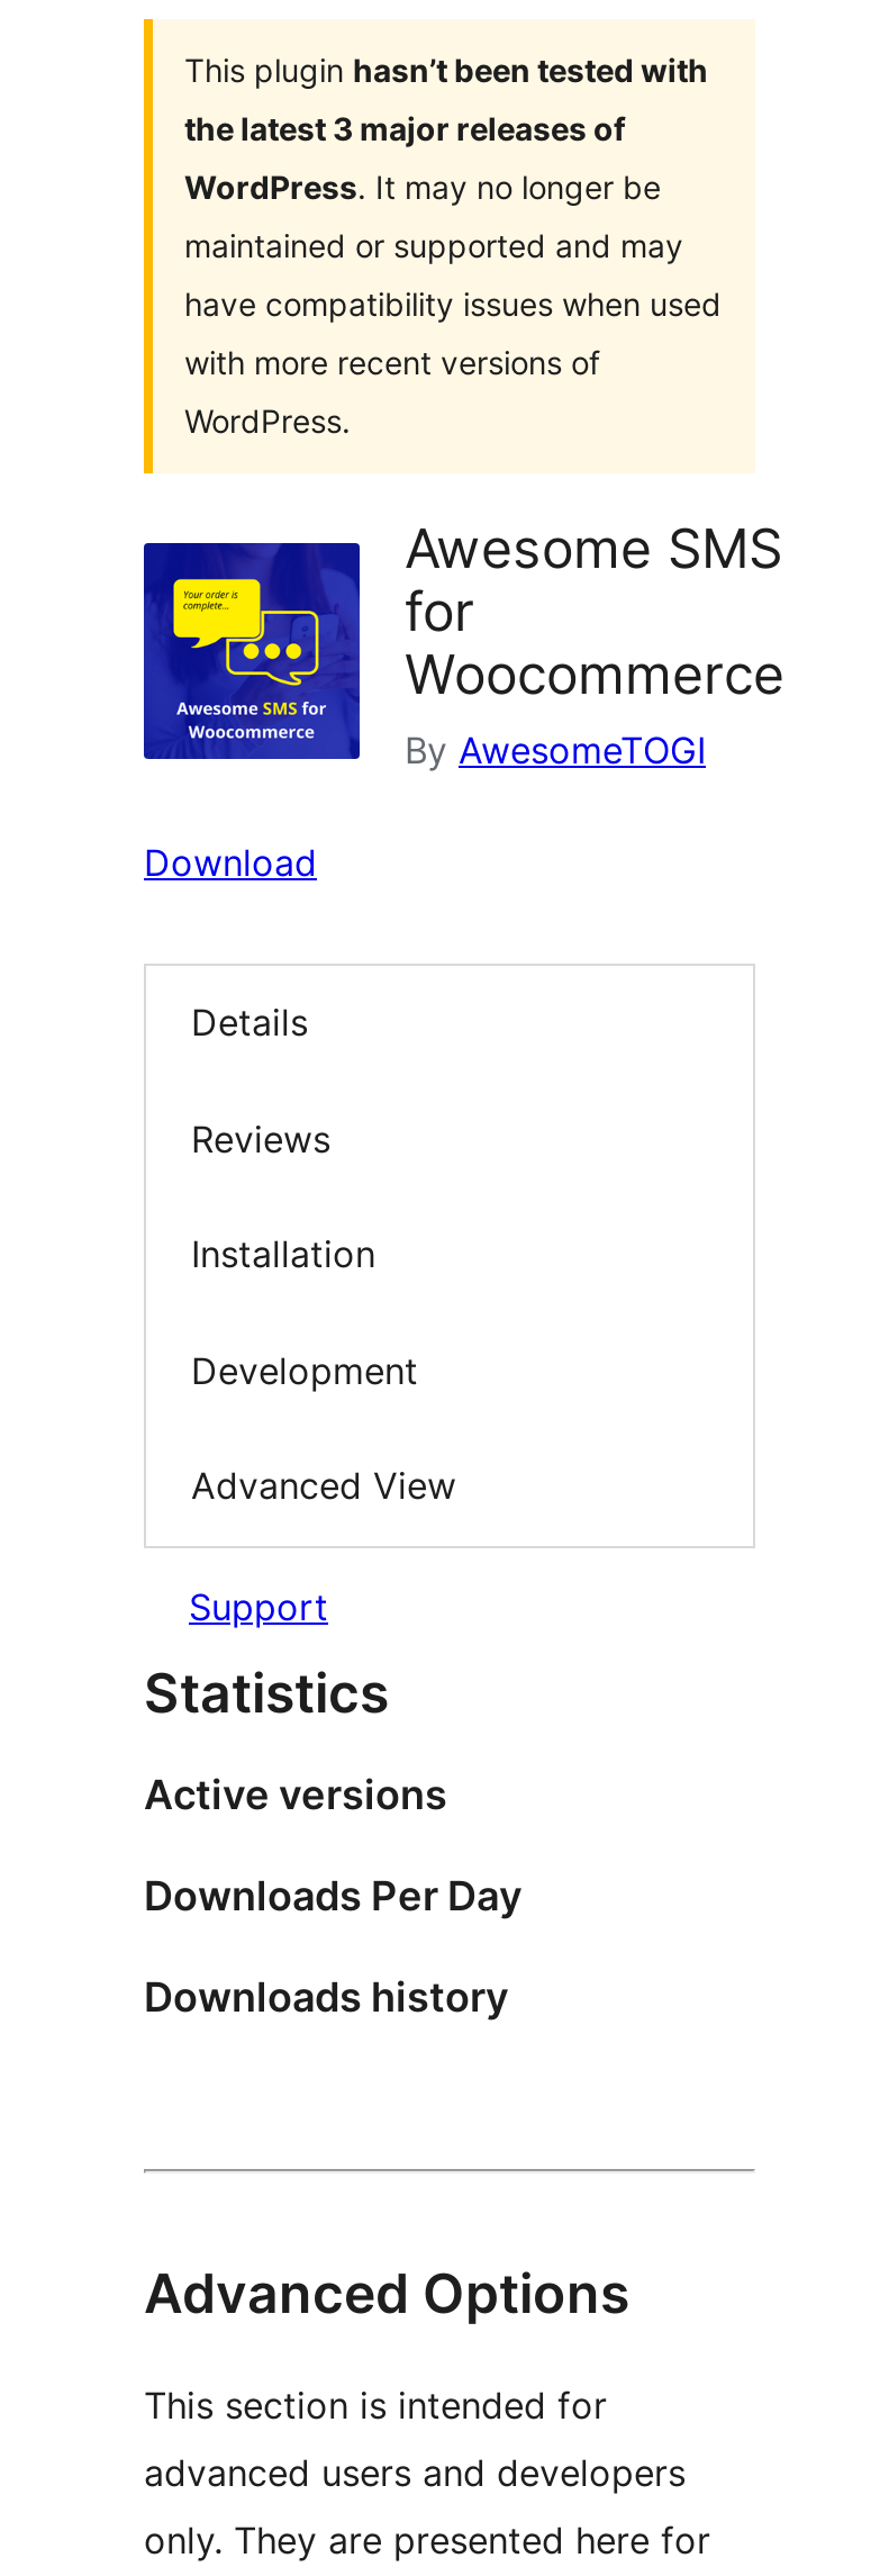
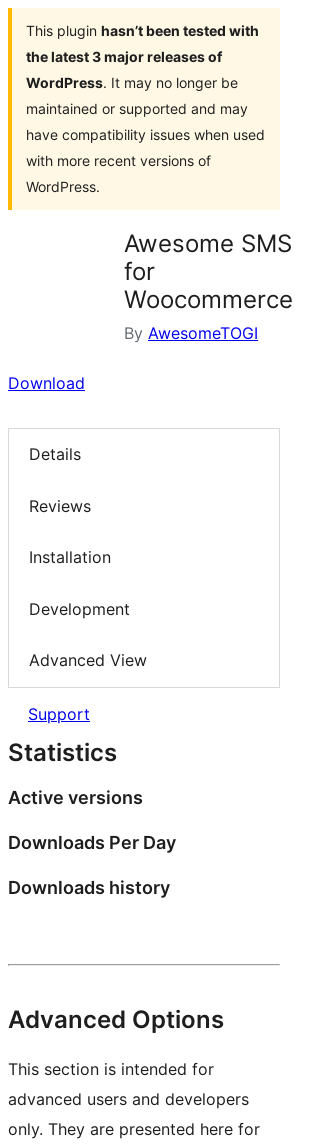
[142,541,362,761] [image] -> none

